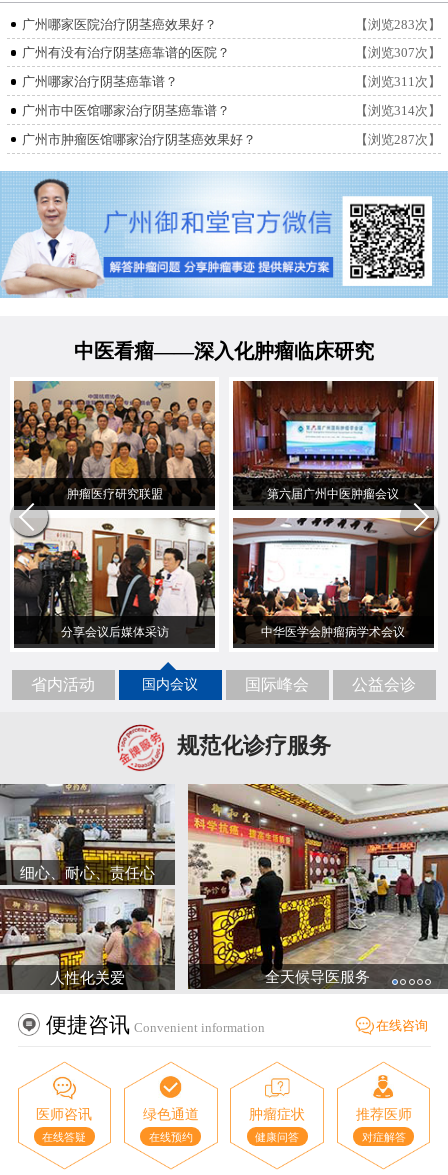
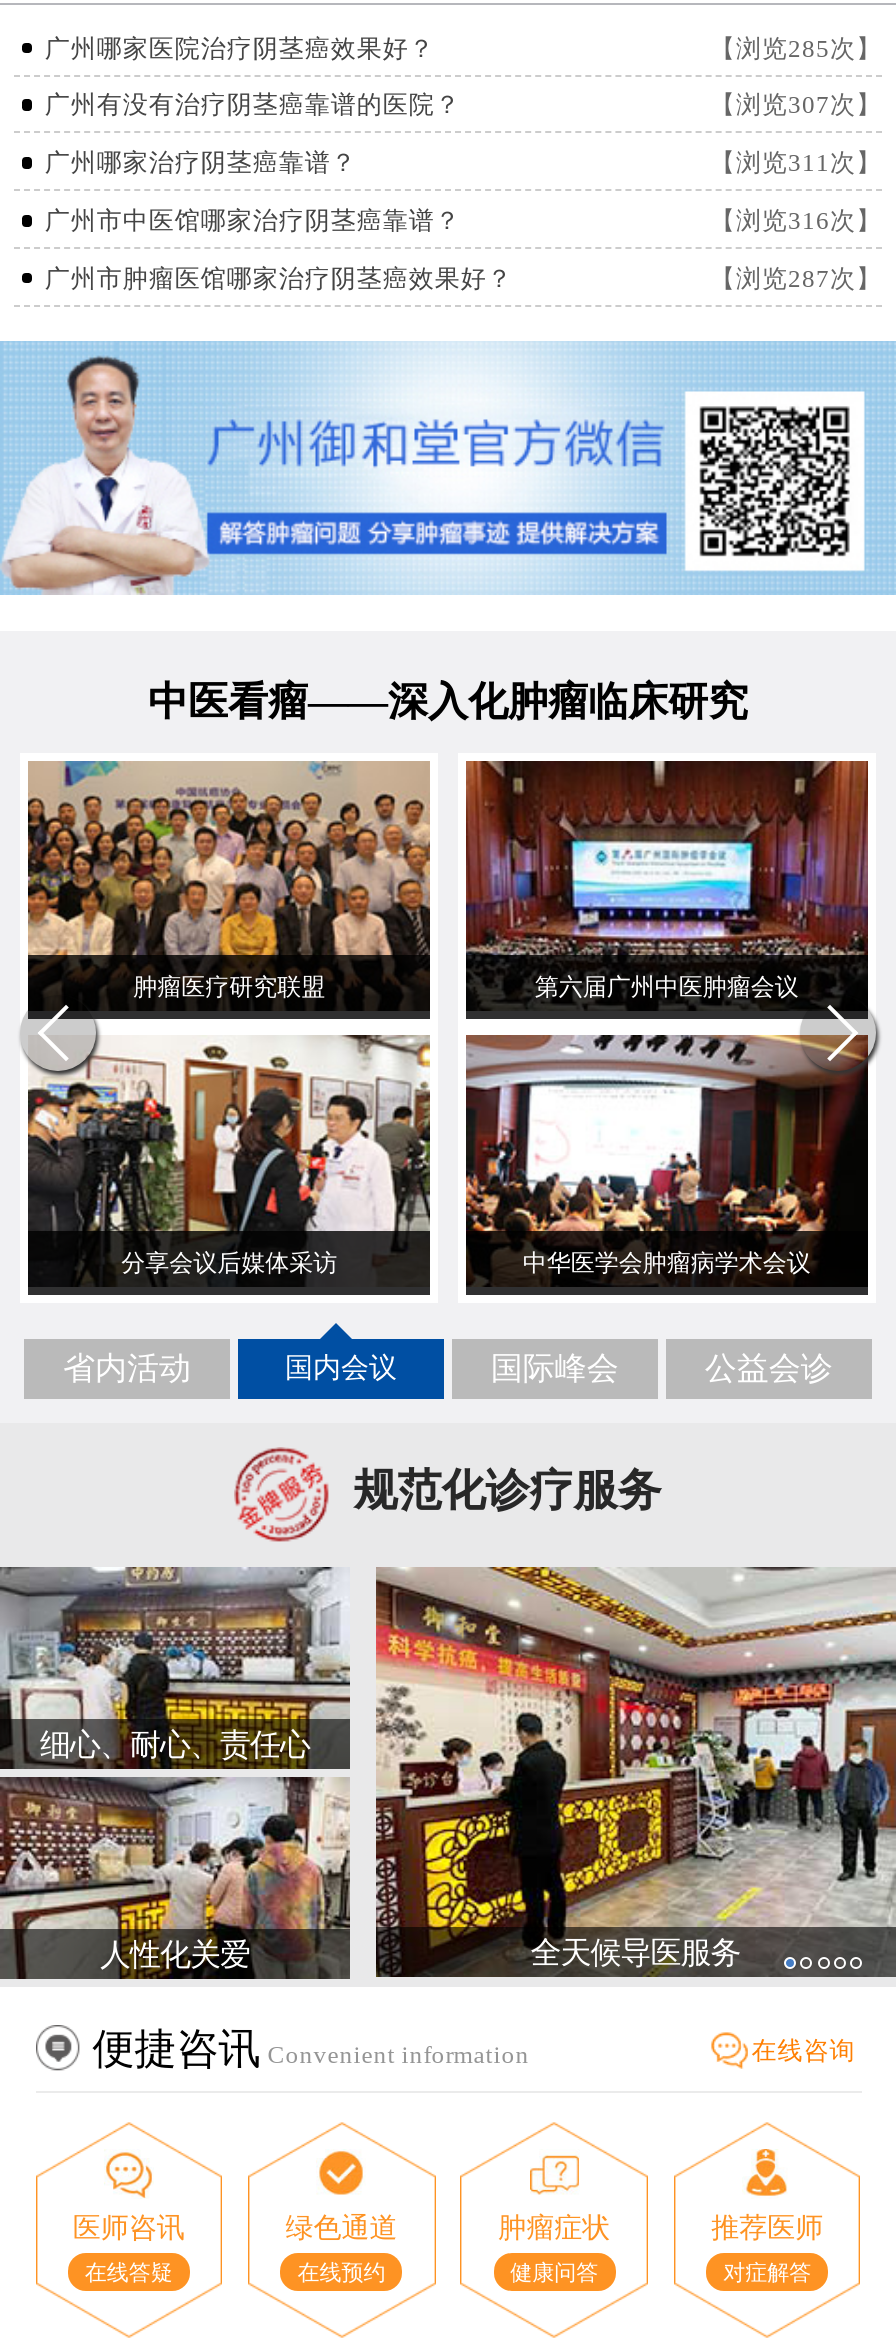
[355,17,441,31] 【浏览283次】 -> [710,34,882,62] 【浏览285次】
[355,104,441,118] 【浏览314次】 -> [710,207,882,235] 【浏览316次】

